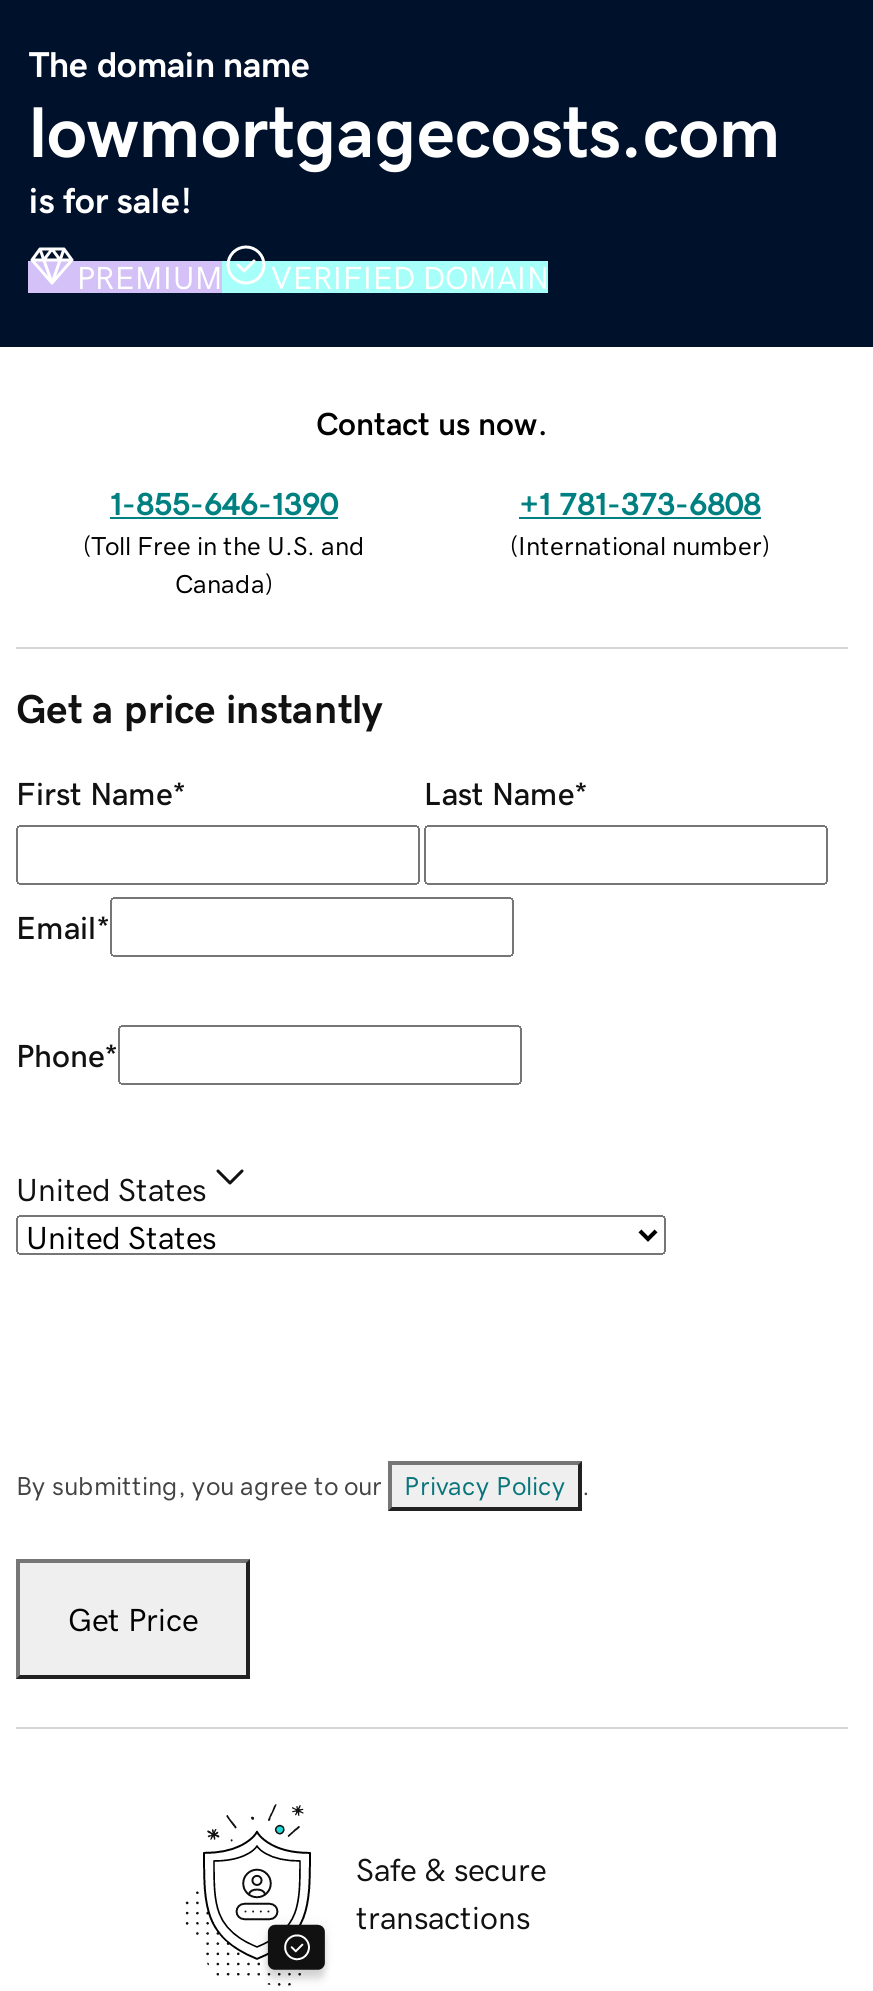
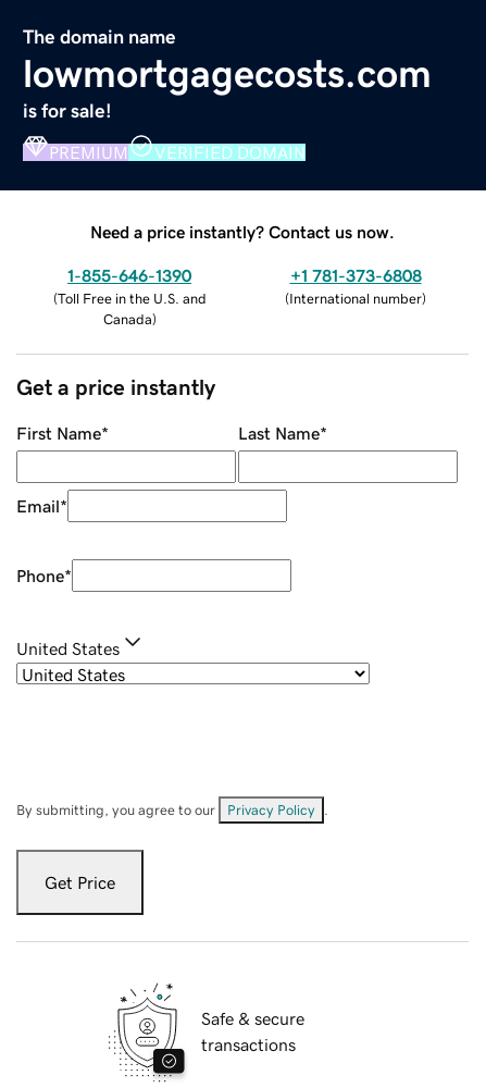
[316,406,548,438] Contact us now. -> [90,223,395,240] Need a price instantly? Contact us now.

